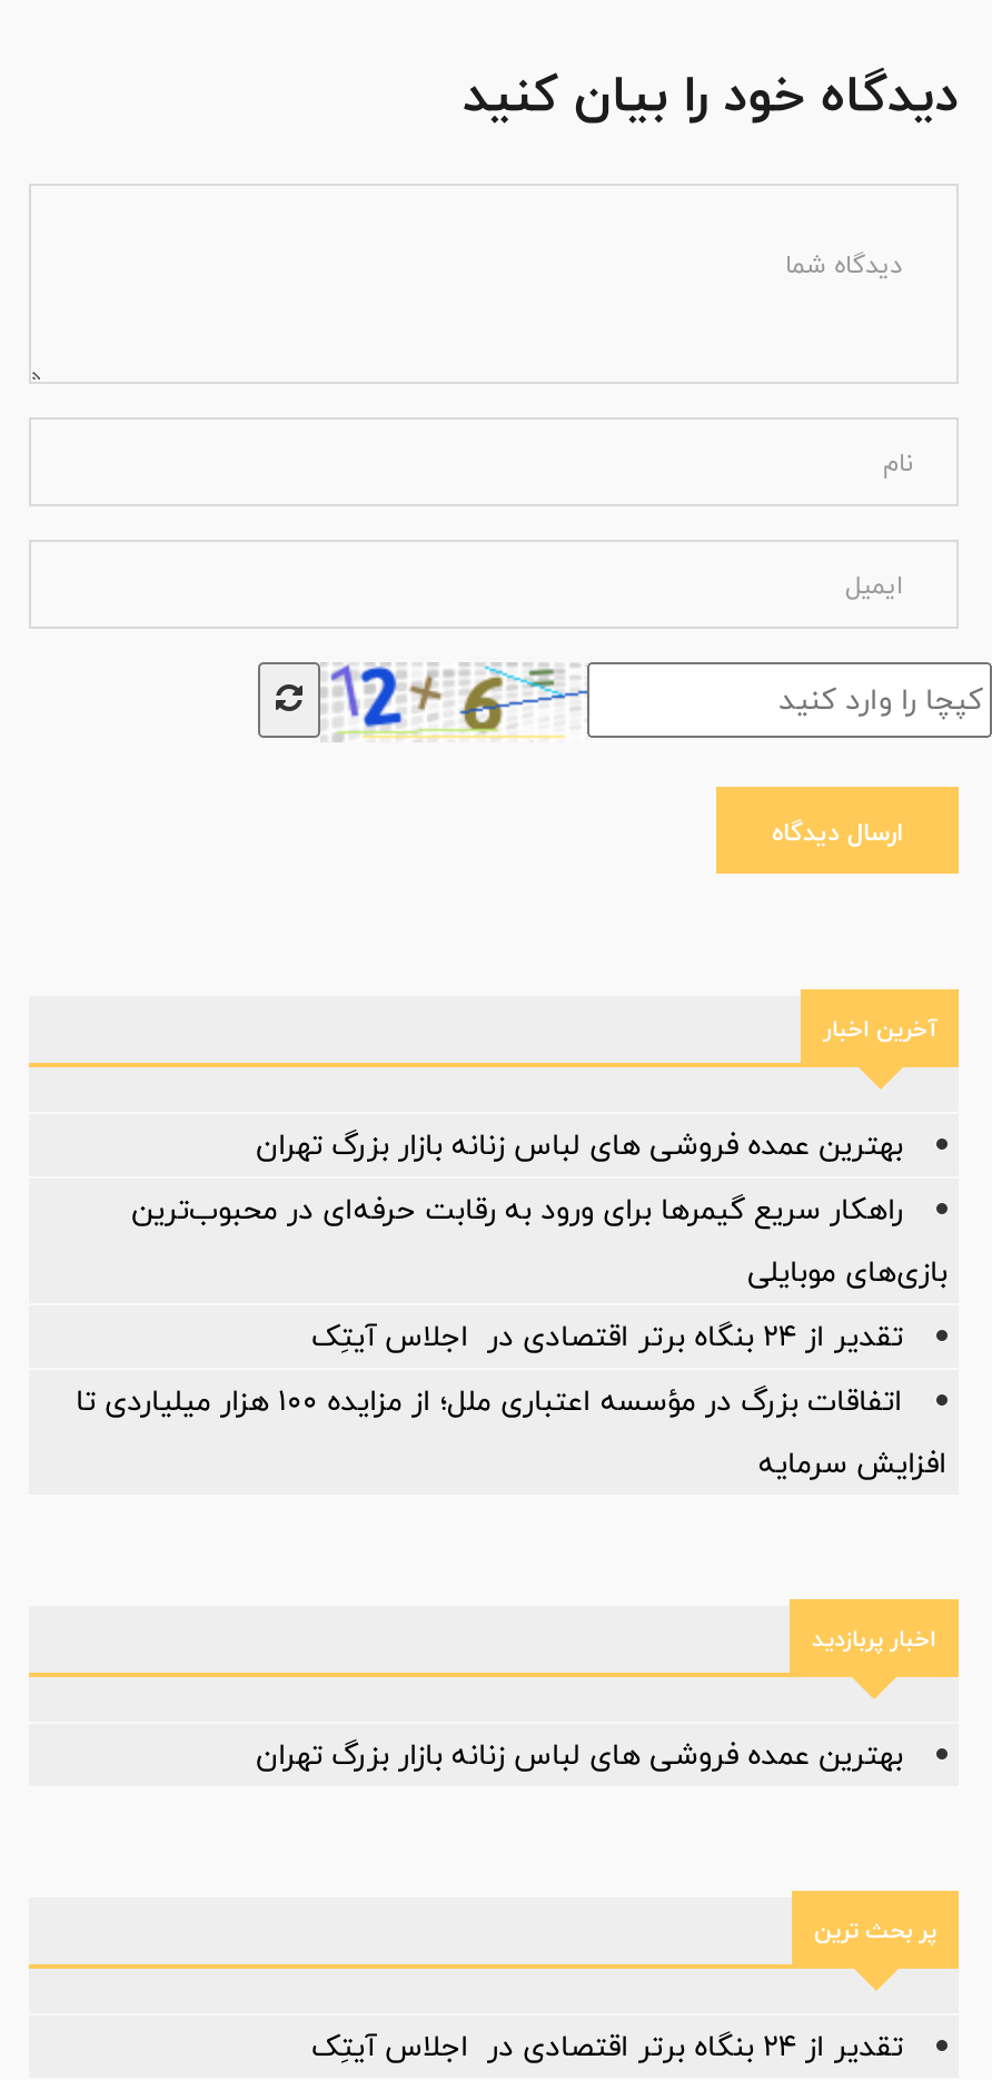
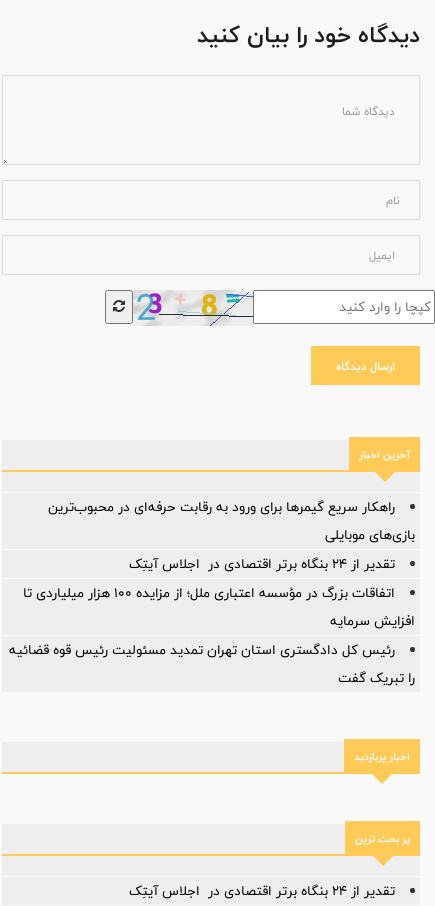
[325,664,589,740] [image] -> [136,292,254,326] [image]
[256,1118,903,1171] بهترین عمده فروشی های لباس زنانه بازار بزرگ تهران -> none
none -> [9,638,415,690] رئیس کل دادگستری استان تهران تمدید مسئولیت رئیس قوه قضائیه | را تبریک گفت
moved [812,1616,936,1659] -> [354,747,410,766]: اخبار پربازدید
[256,1728,903,1781] بهترین عمده فروشی های لباس زنانه بازار بزرگ تهران -> none

